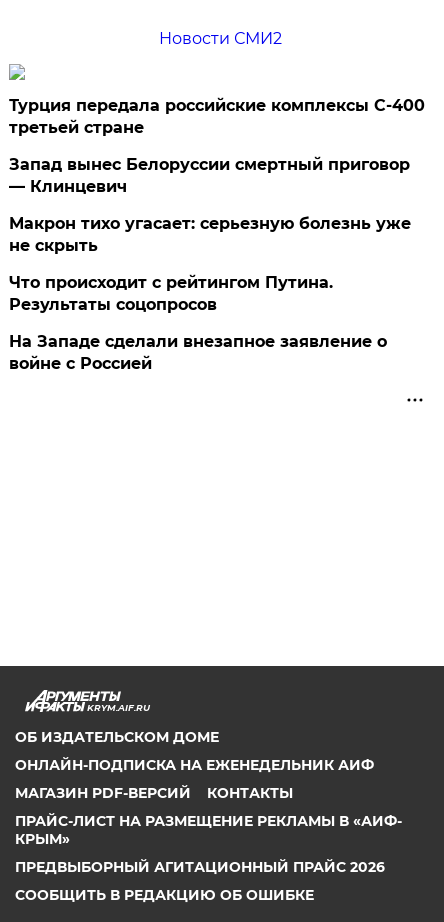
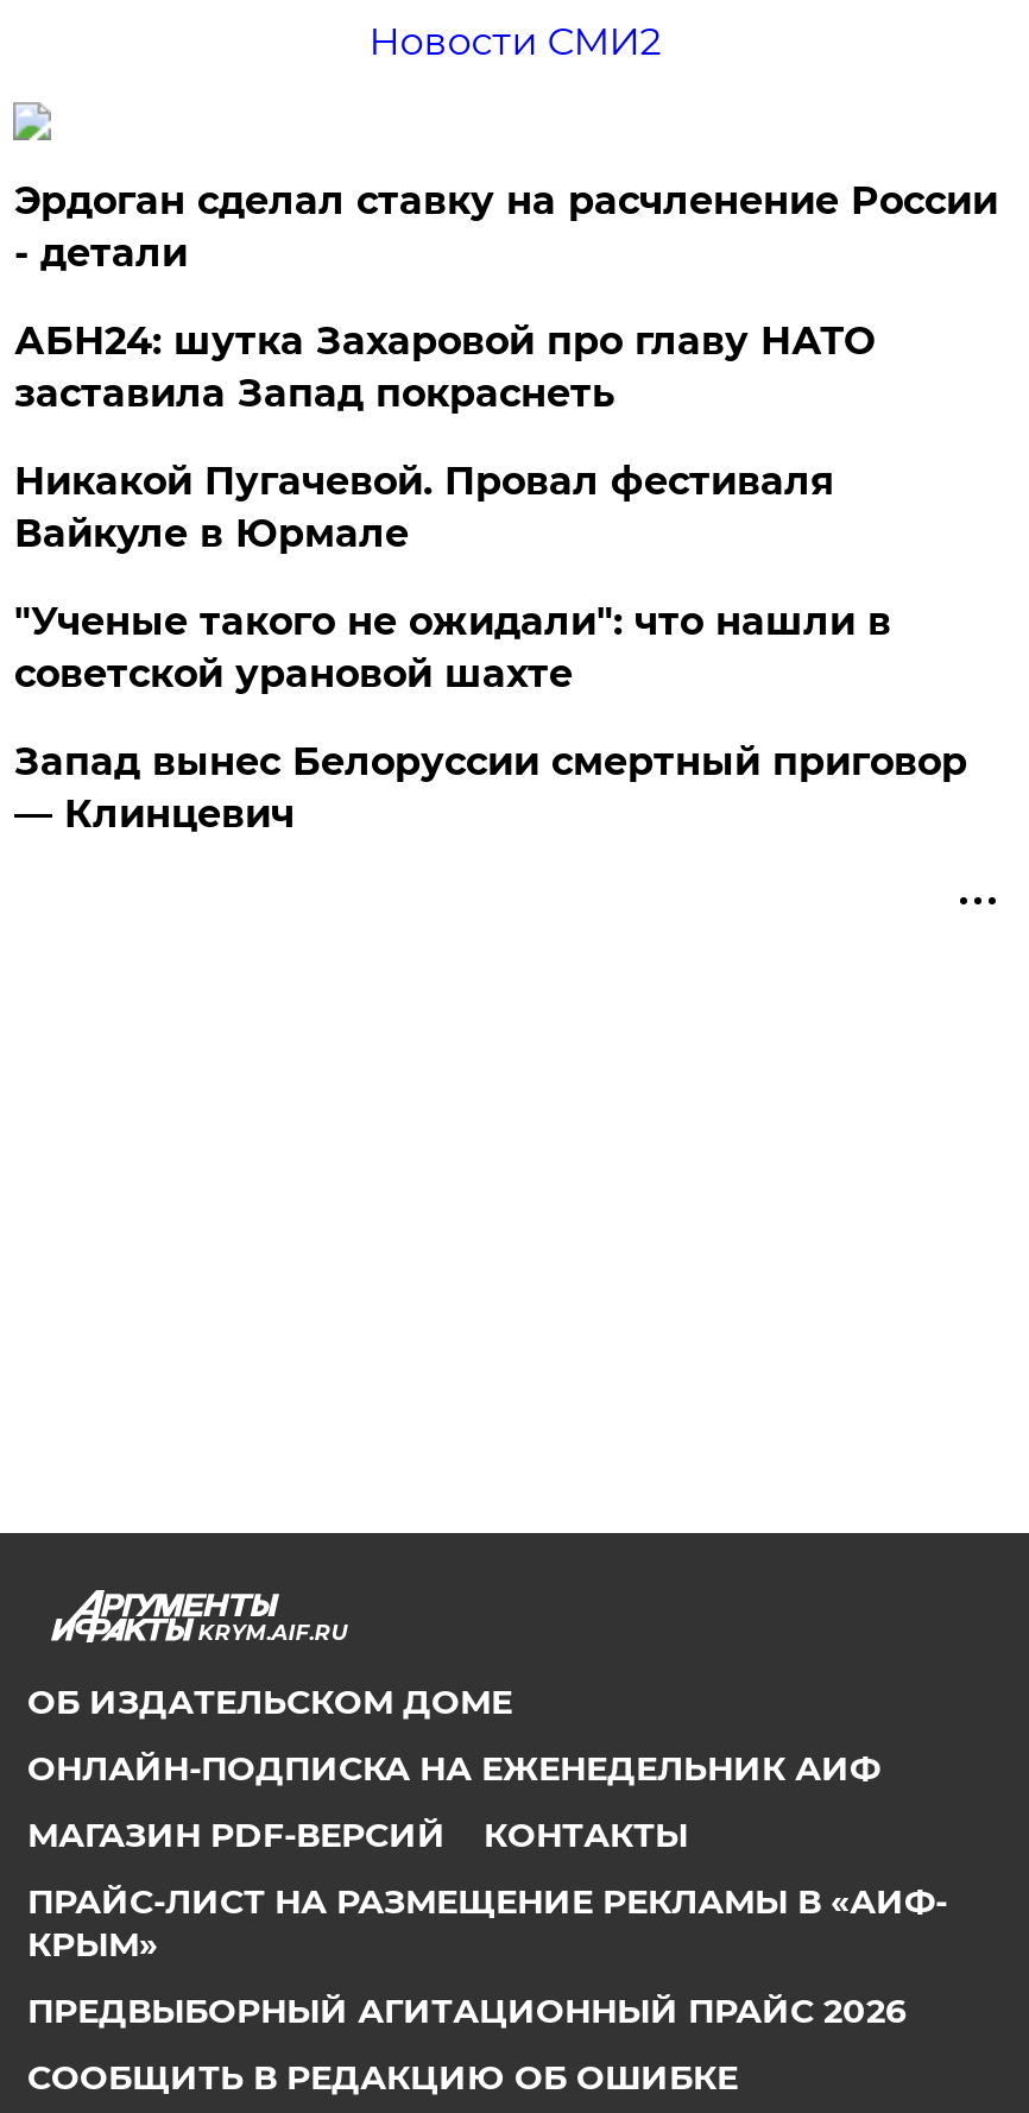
[9,96,425,137] Турция передала российские комплексы С-400 | третьей стране -> [14,178,998,696] Эрдоган сделал ставку на расчленение России | - детали | АБН24: шутка Захаровой про главу НАТО | заставила Запад покраснеть | Никакой Пугачевой. Провал фестиваля | Вайкуле в Юрмале | "Ученые такого не ожидали": что нашли в | советской урановой шахте
moved [9,155,410,196] -> [14,739,967,836]: Запад вынес Белоруссии смертный приговор | — Клинцевич
[9,214,411,373] Макрон тихо угасает: серьезную болезнь уже | не скрыть | Что происходит с рейтингом Путина. | Результаты соцопросов | На Западе сделали внезапное заявление о | войне с Россией -> none

